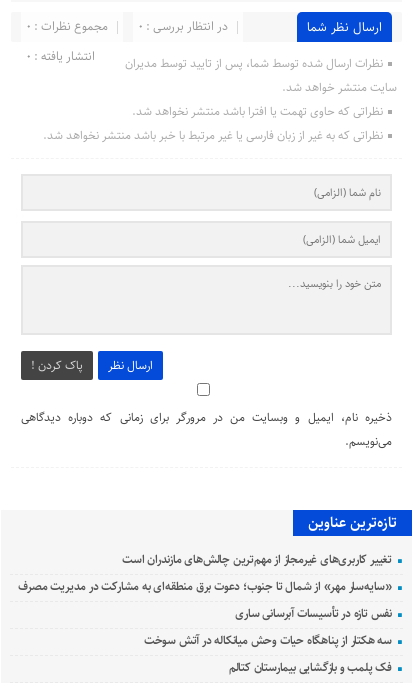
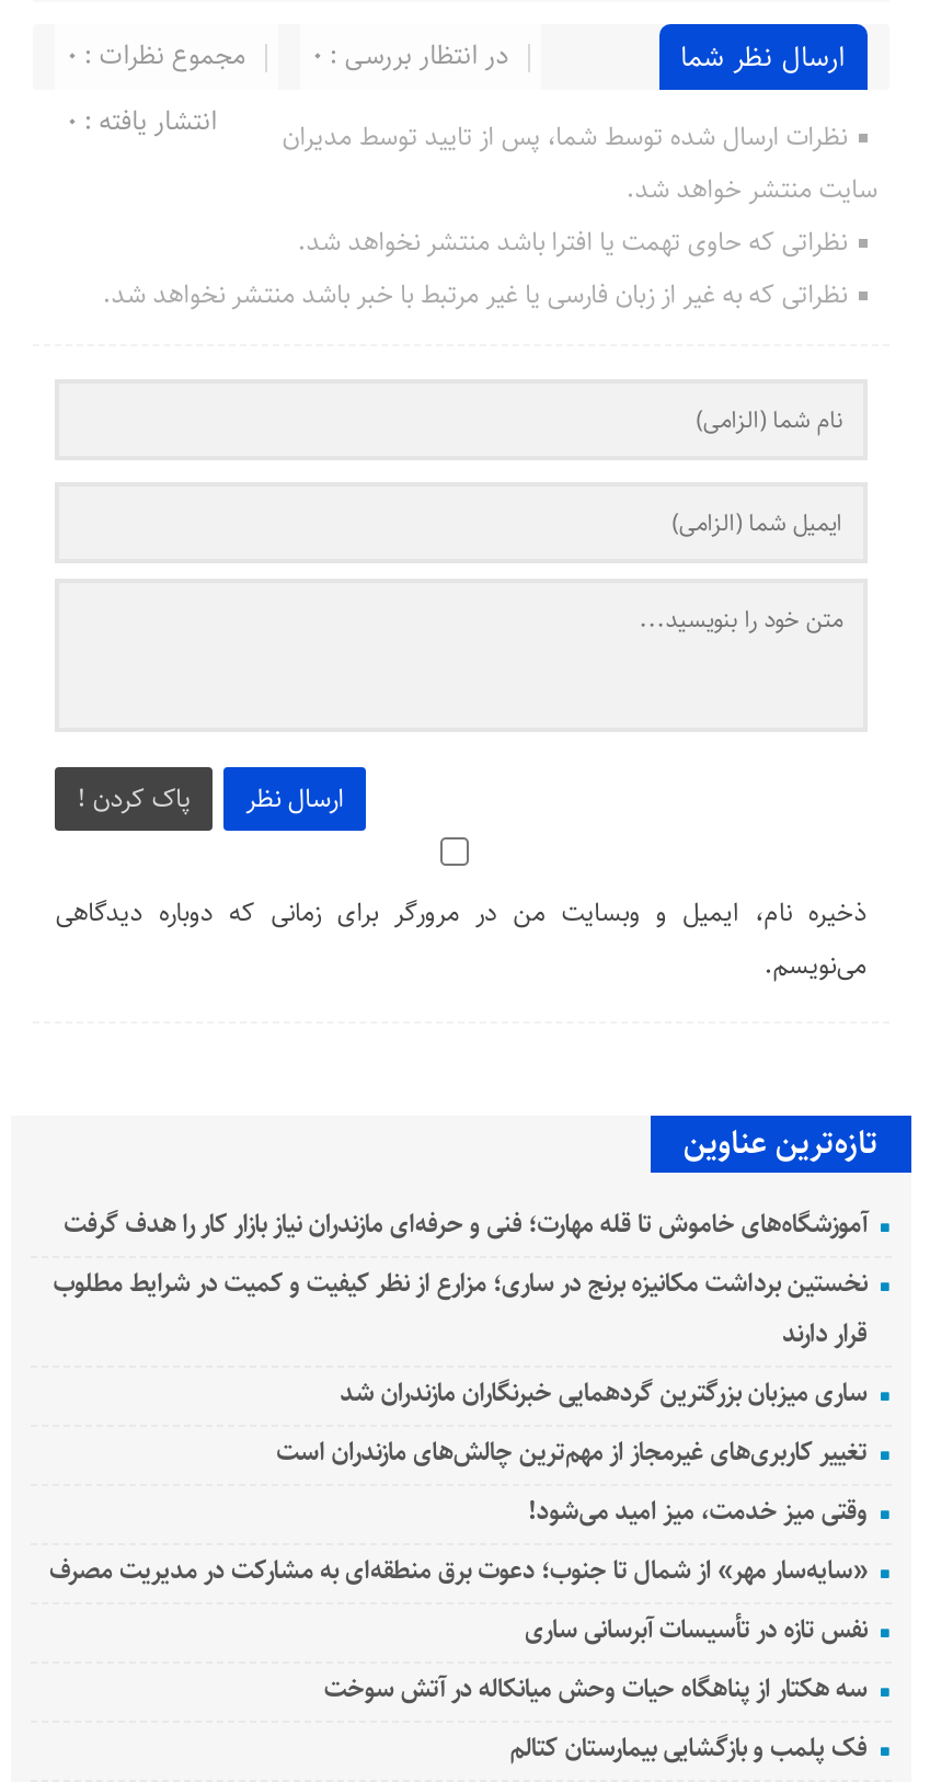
none -> [53,1202,868,1413] آموزشگاه‌های خاموش تا قله مهارت؛ فنی و حرفه‌ای مازندران نیاز بازار کار را هدف گرفت | نخستین برداشت مکانیزه برنج در ساری؛ مزارع از نظر کیفیت و کمیت در شرایط مطلوب | قرار دارند | ساری میزبان بزرگترین گردهمایی خبرنگاران مازندران شد
none -> [528,1490,868,1531] وقتی میز خدمت، میز امید می‌شود!

